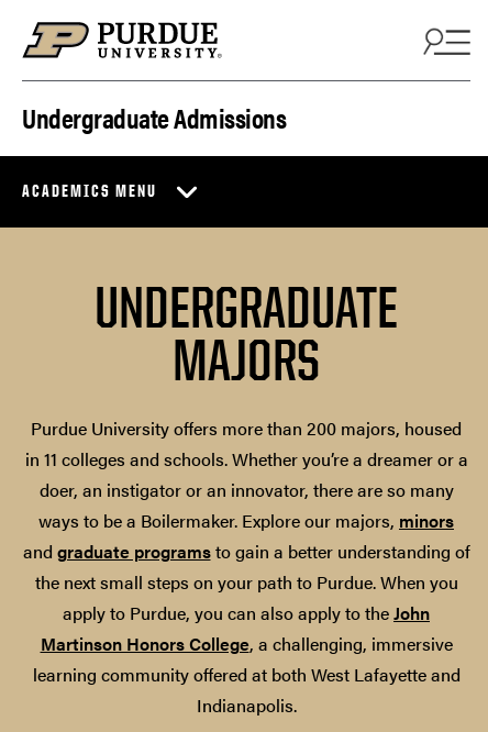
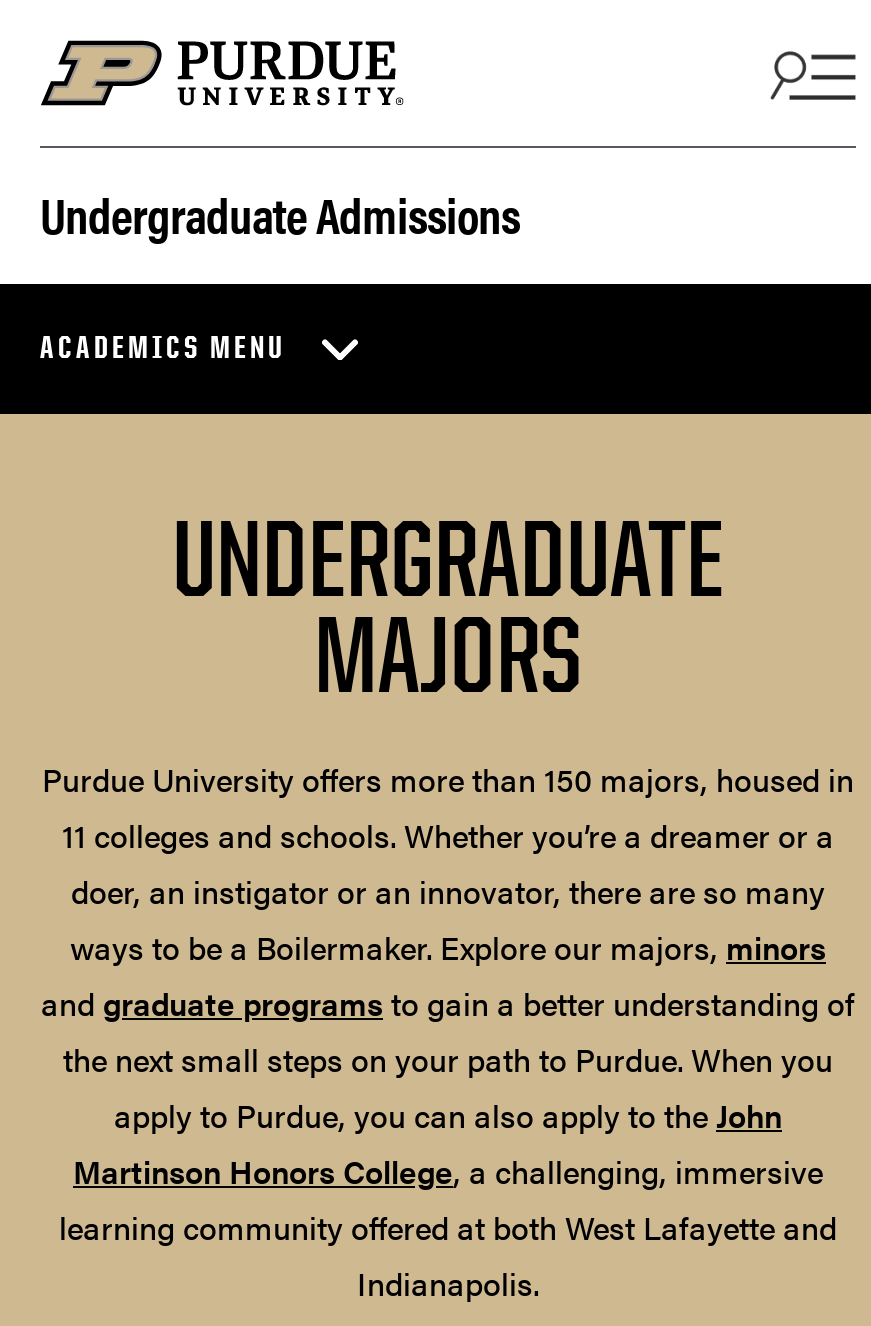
[25,416,468,472] Purdue University offers more than 200 majors, housed | in 11 colleges and schools. Whether you’re a dreamer or a -> [42,756,854,858] Purdue University offers more than 150 majors, housed in | 11 colleges and schools. Whether you’re a dreamer or a

